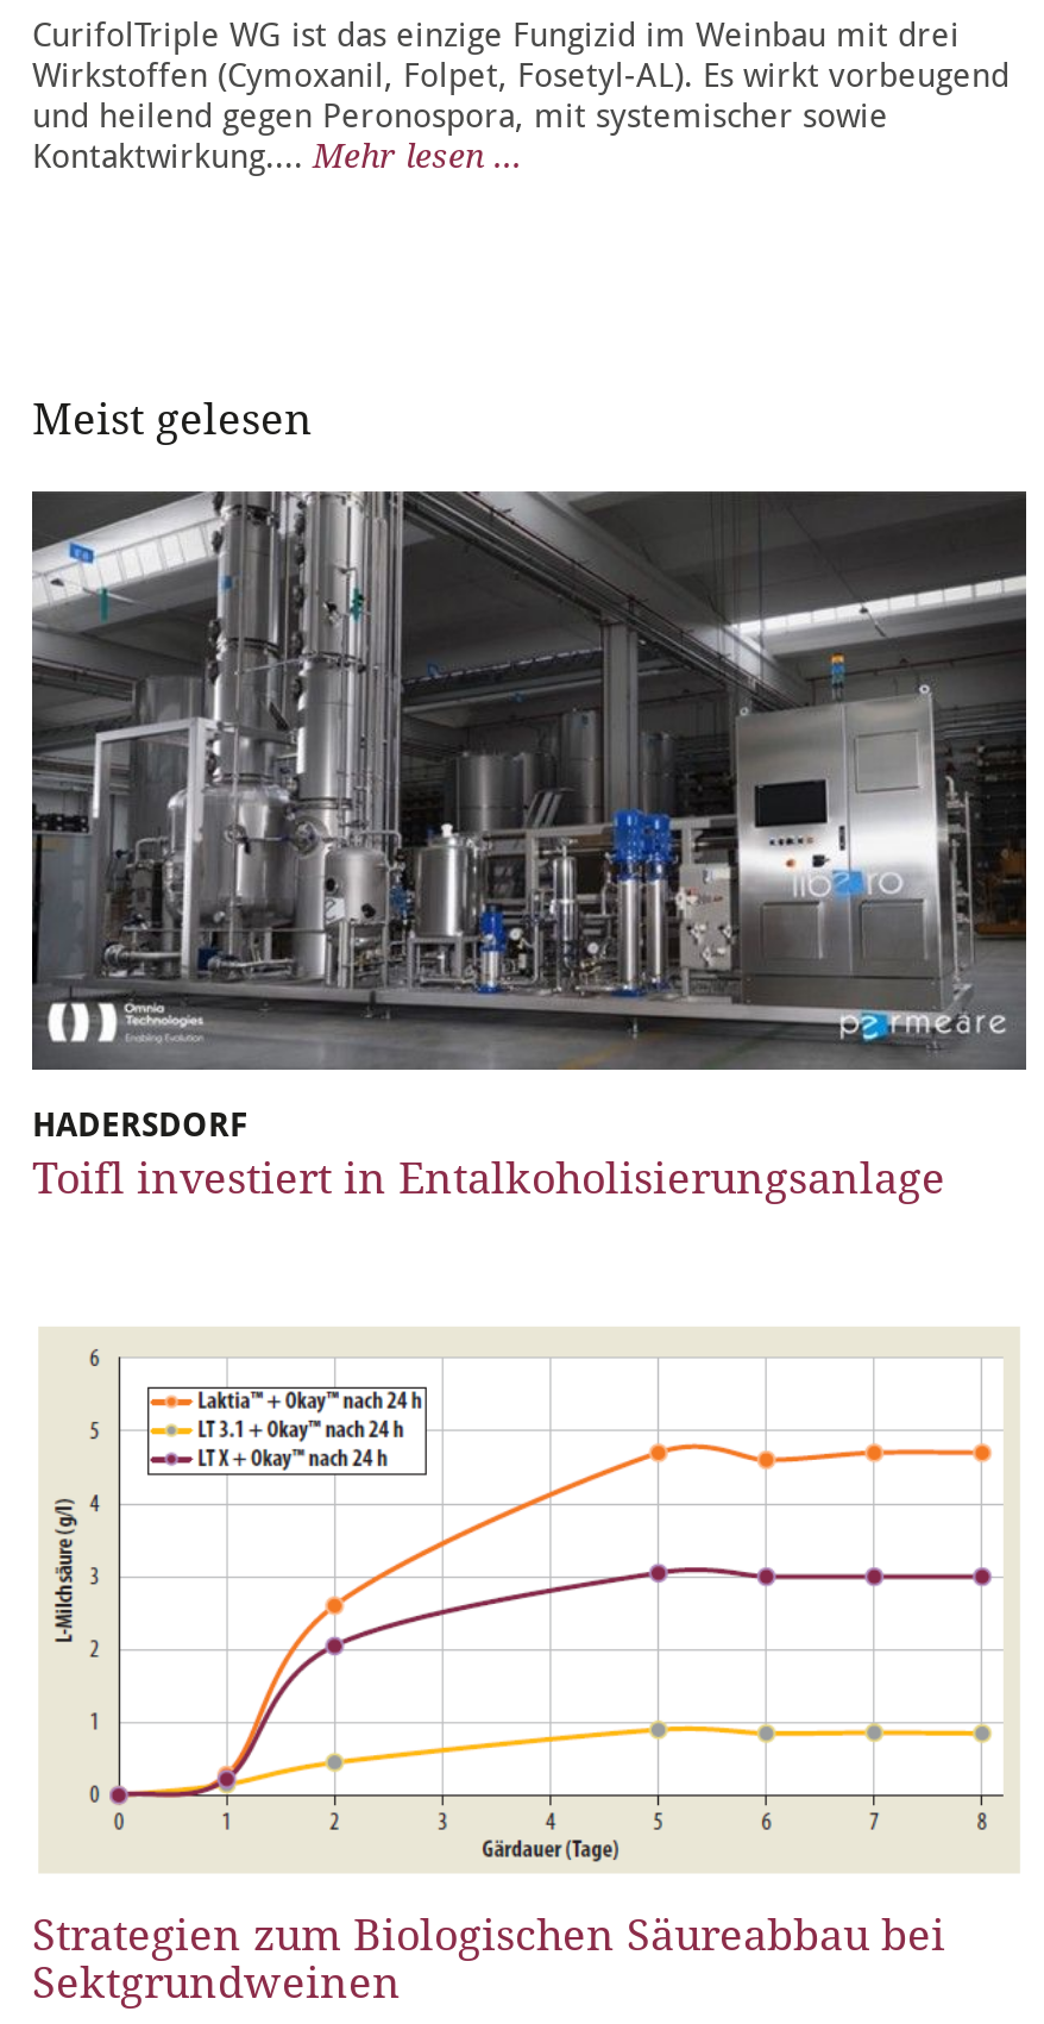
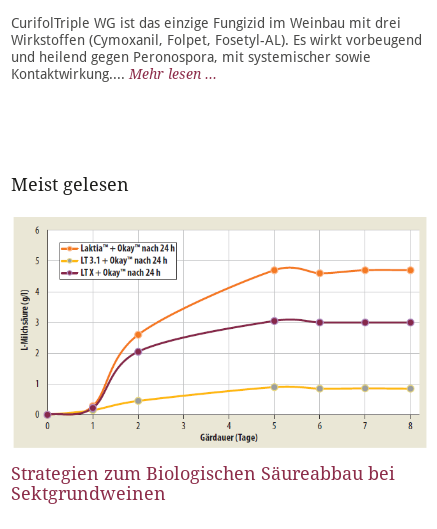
[30,489,1029,1203] [image] | HADERSDORF | Toifl investiert in Entalkoholisierungsanlage -> none

